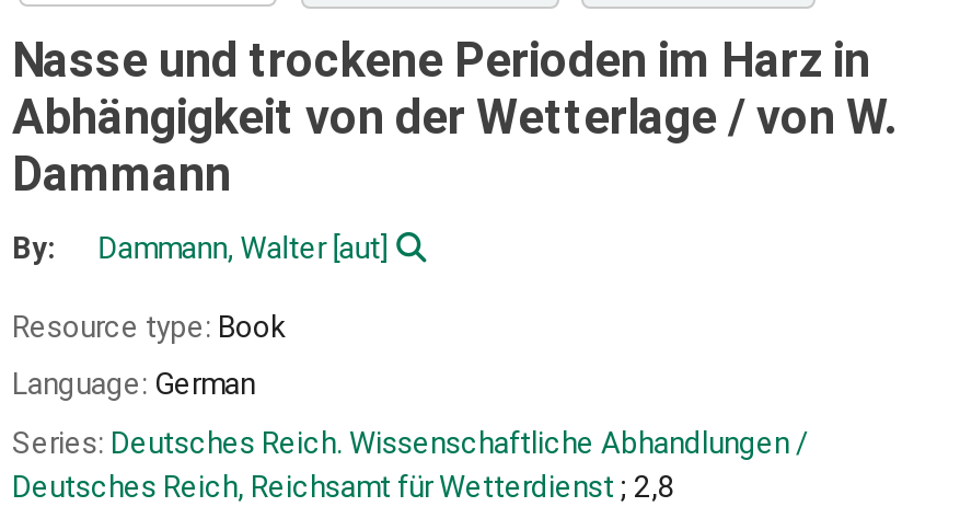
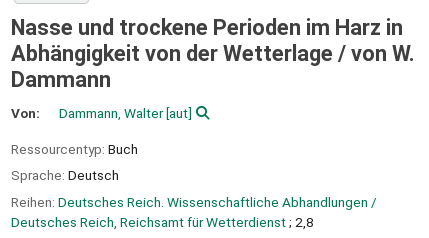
[12,229,56,264] By: -> [11,105,40,121] Von:
[12,308,286,343] Resource type: Book -> [11,140,138,156] Ressourcentyp: Buch
[12,366,255,401] Language: German -> [11,167,119,183] Sprache: Deutsch
[12,425,809,460] Series: Deutsches Reich. Wissenschaftliche Abhandlungen / -> [11,194,377,210] Reihen: Deutsches Reich. Wissenschaftliche Abhandlungen /

